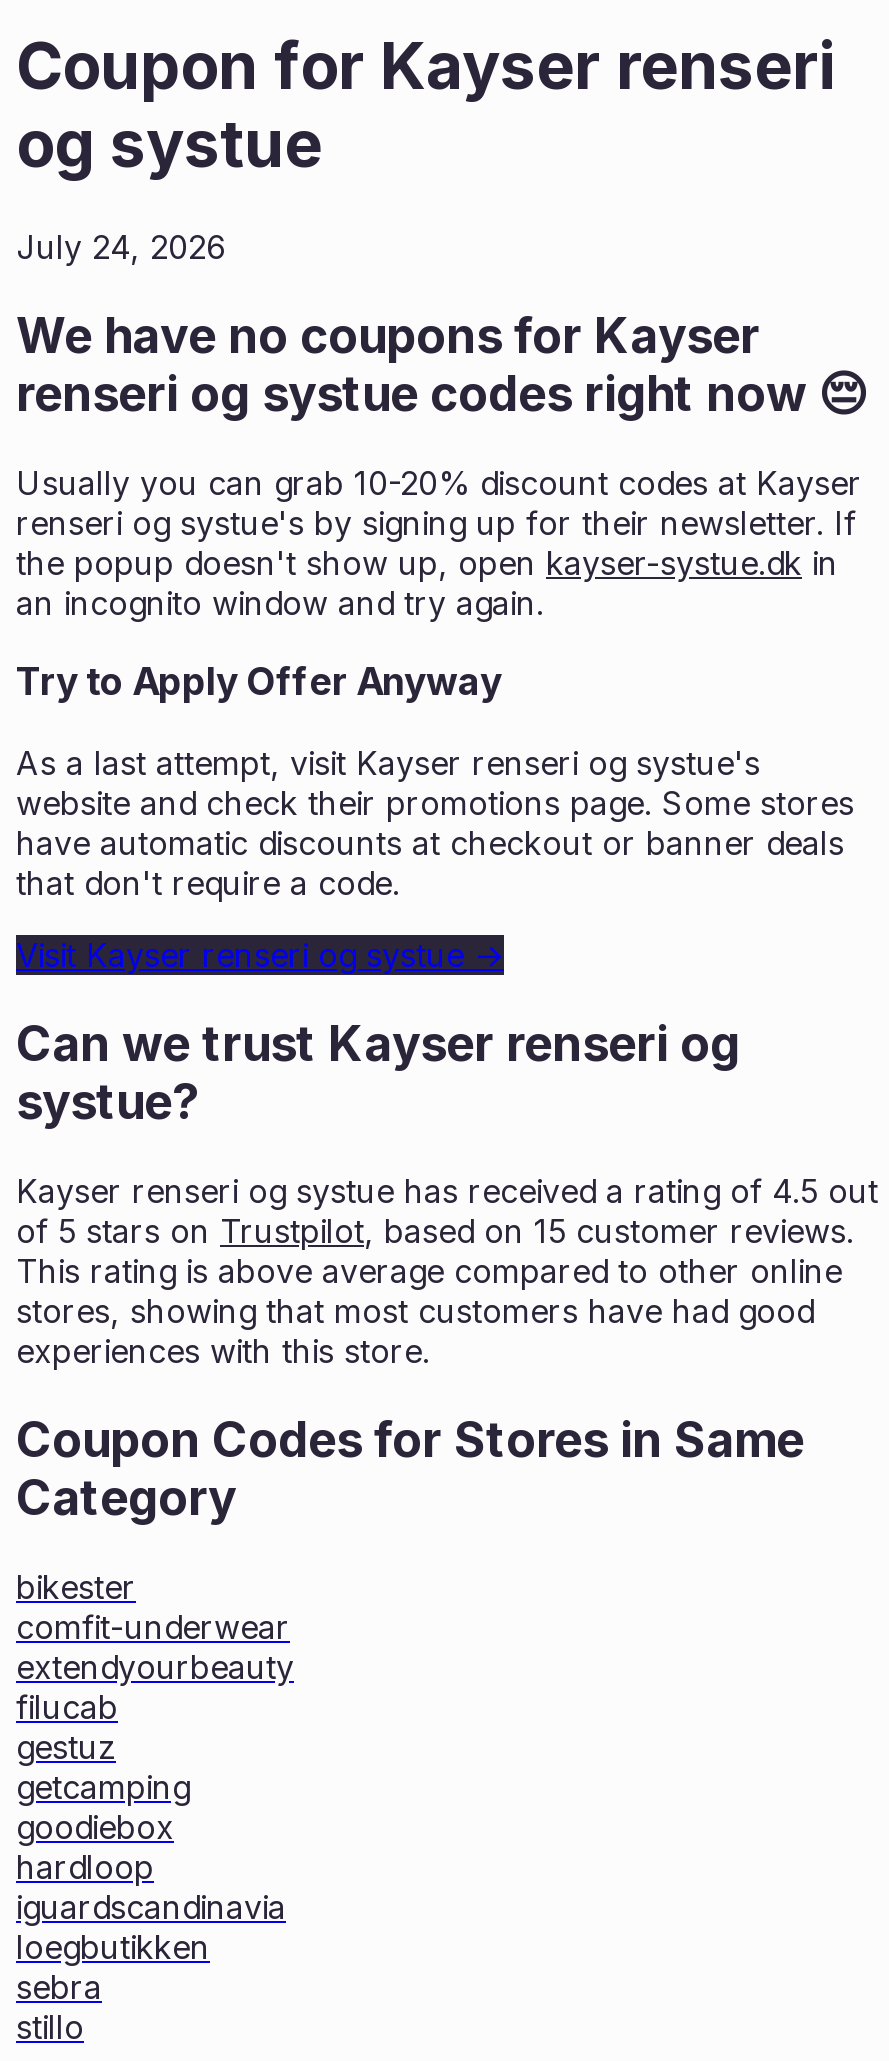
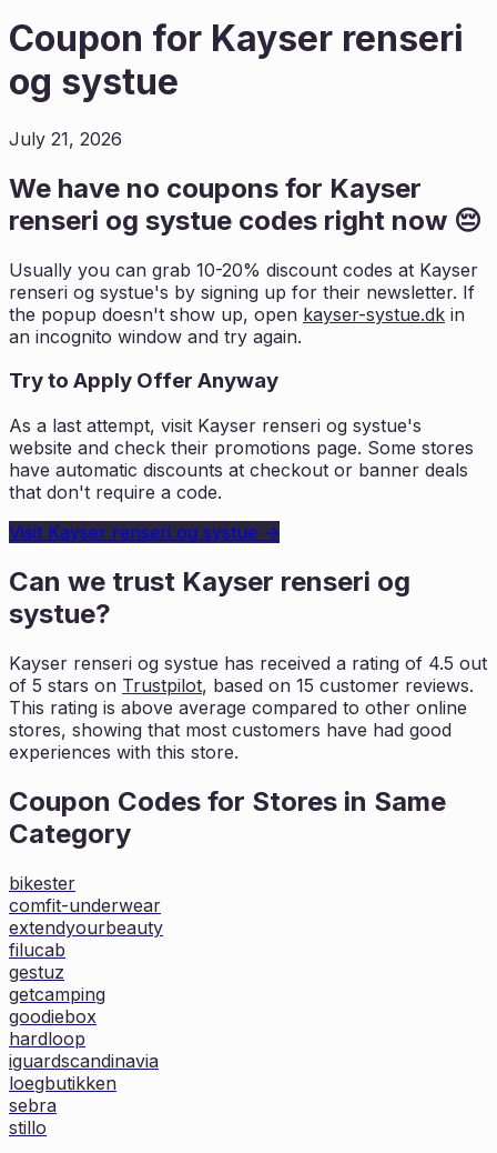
[16,227,226,267] July 24, 2026 -> [9,128,122,150] July 21, 2026

